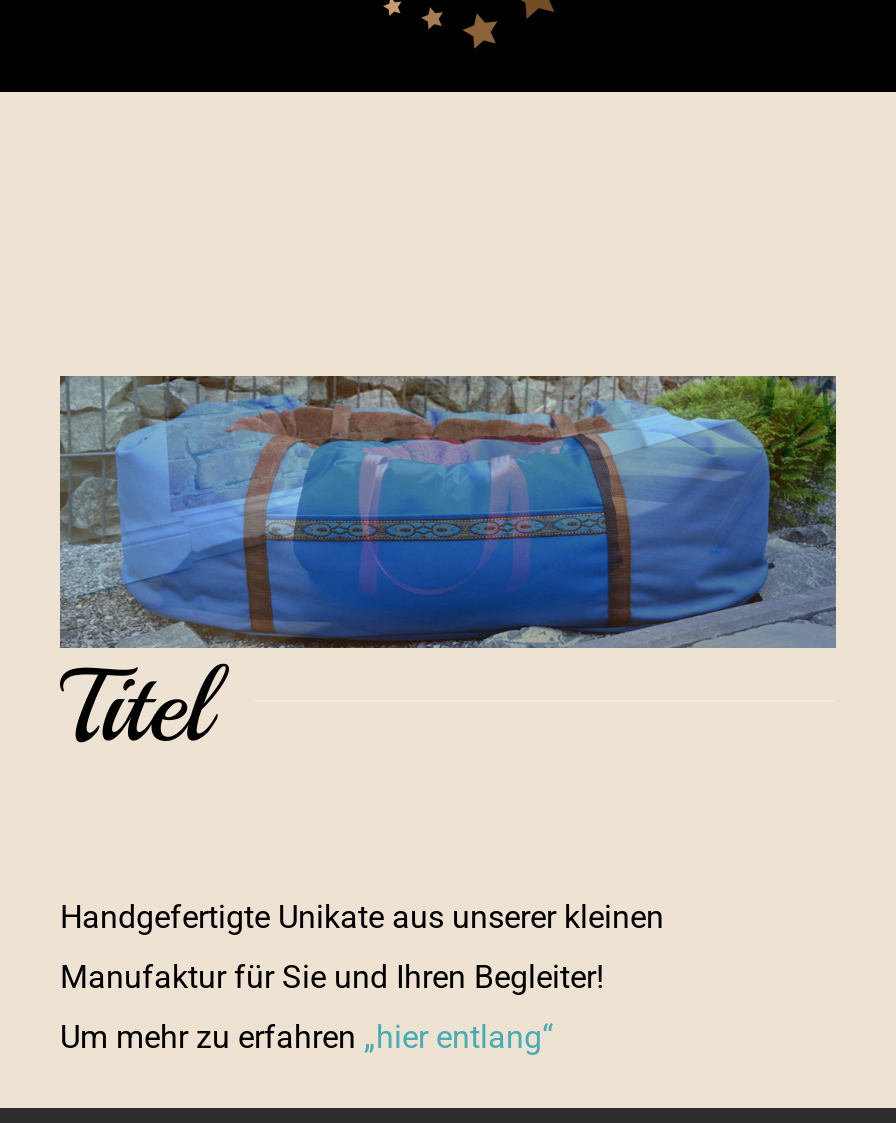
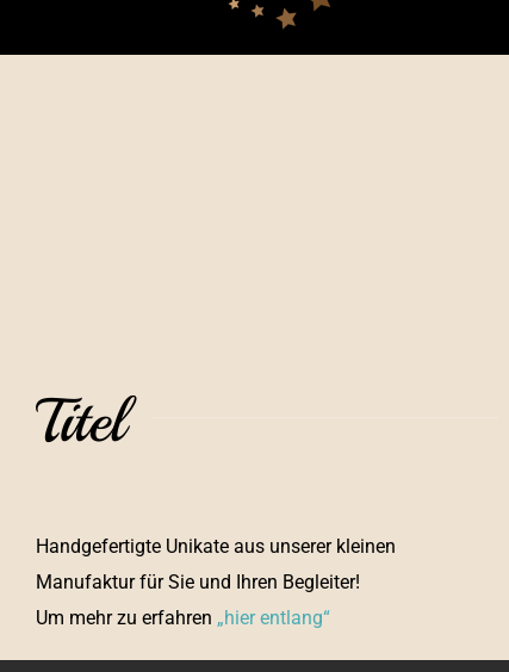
[58,374,838,650] [image] -> none

